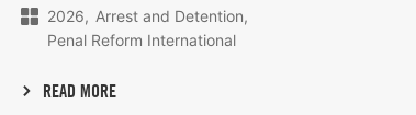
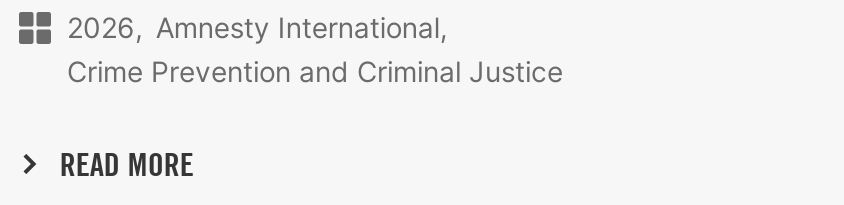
[47,6,244,49] Arrest and Detention | Penal Reform International -> [67,9,563,87] Amnesty International | Crime Prevention and Criminal Justice

